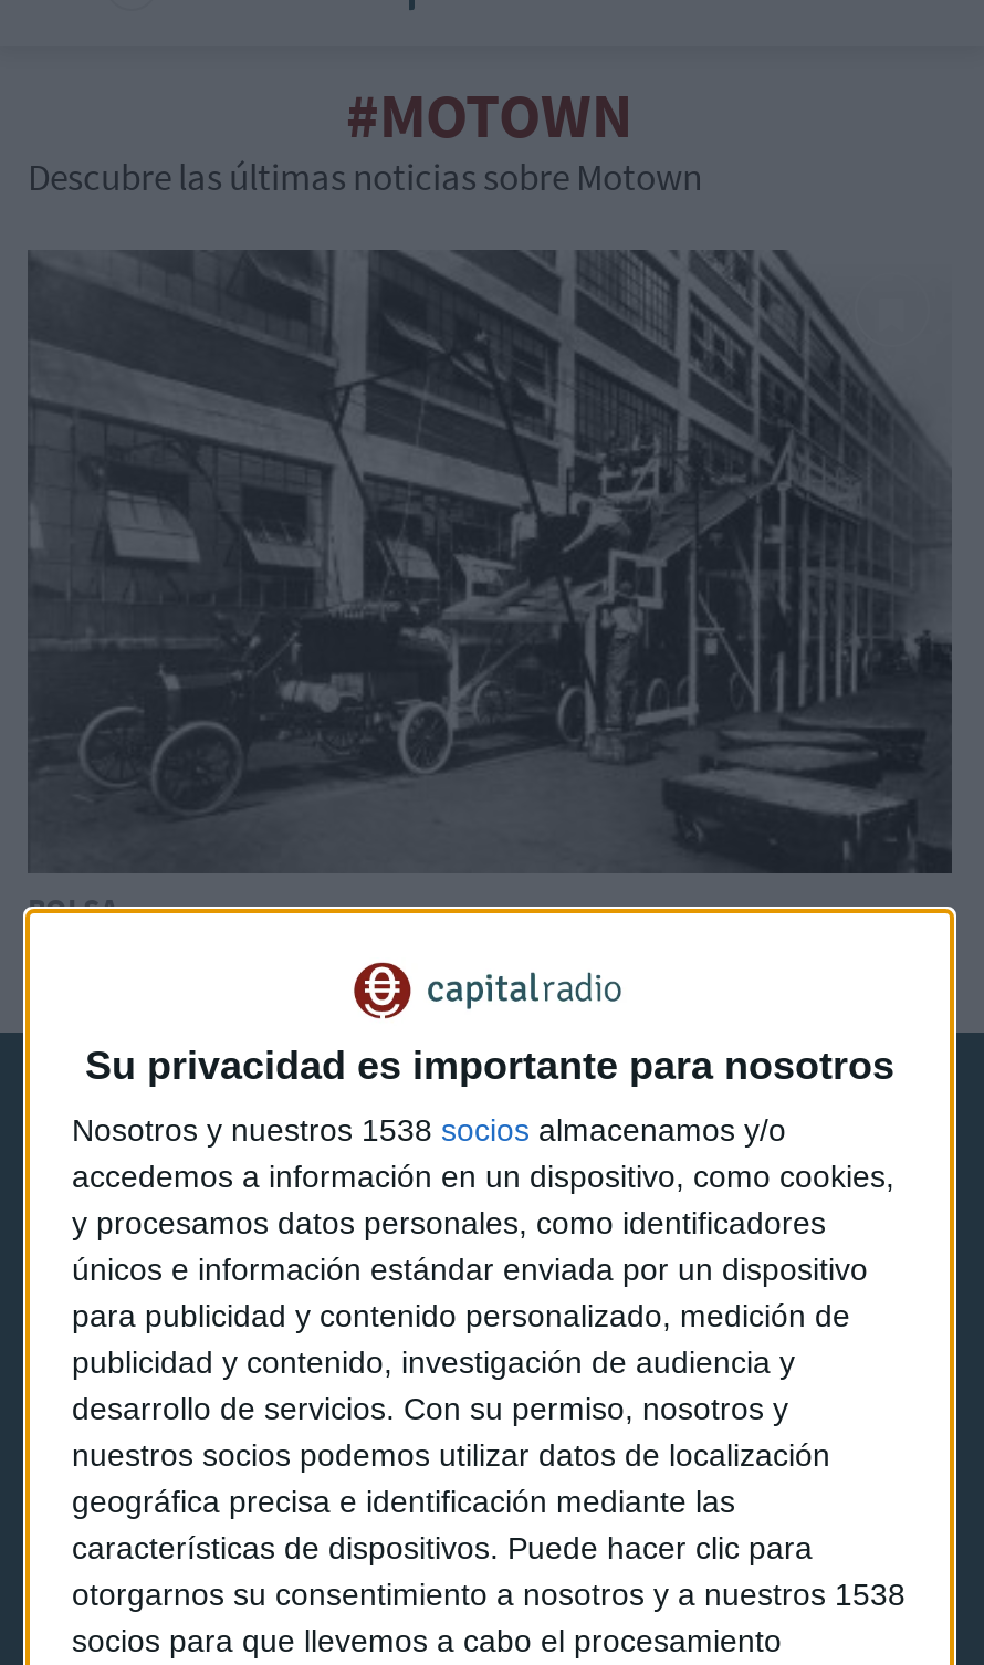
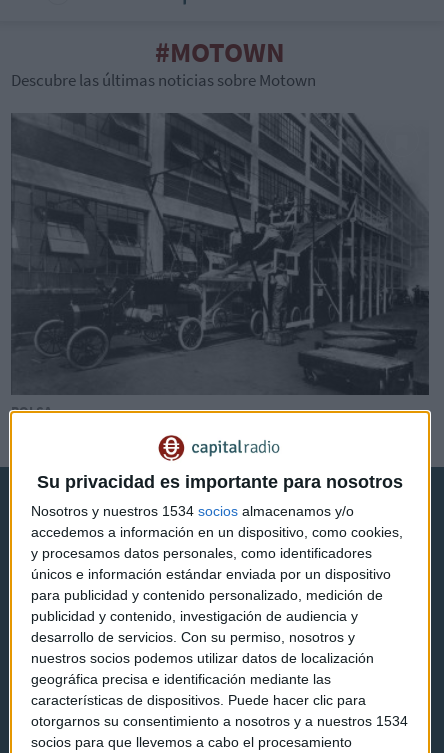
[72,1112,786,1147] Nosotros y nuestros 1538 socios almacenamos y/o -> [31,503,354,519] Nosotros y nuestros 1534 socios almacenamos y/o
[72,1576,906,1611] otorgarnos su consentimiento a nosotros y a nuestros 1538 -> [31,713,408,729] otorgarnos su consentimiento a nosotros y a nuestros 1534

